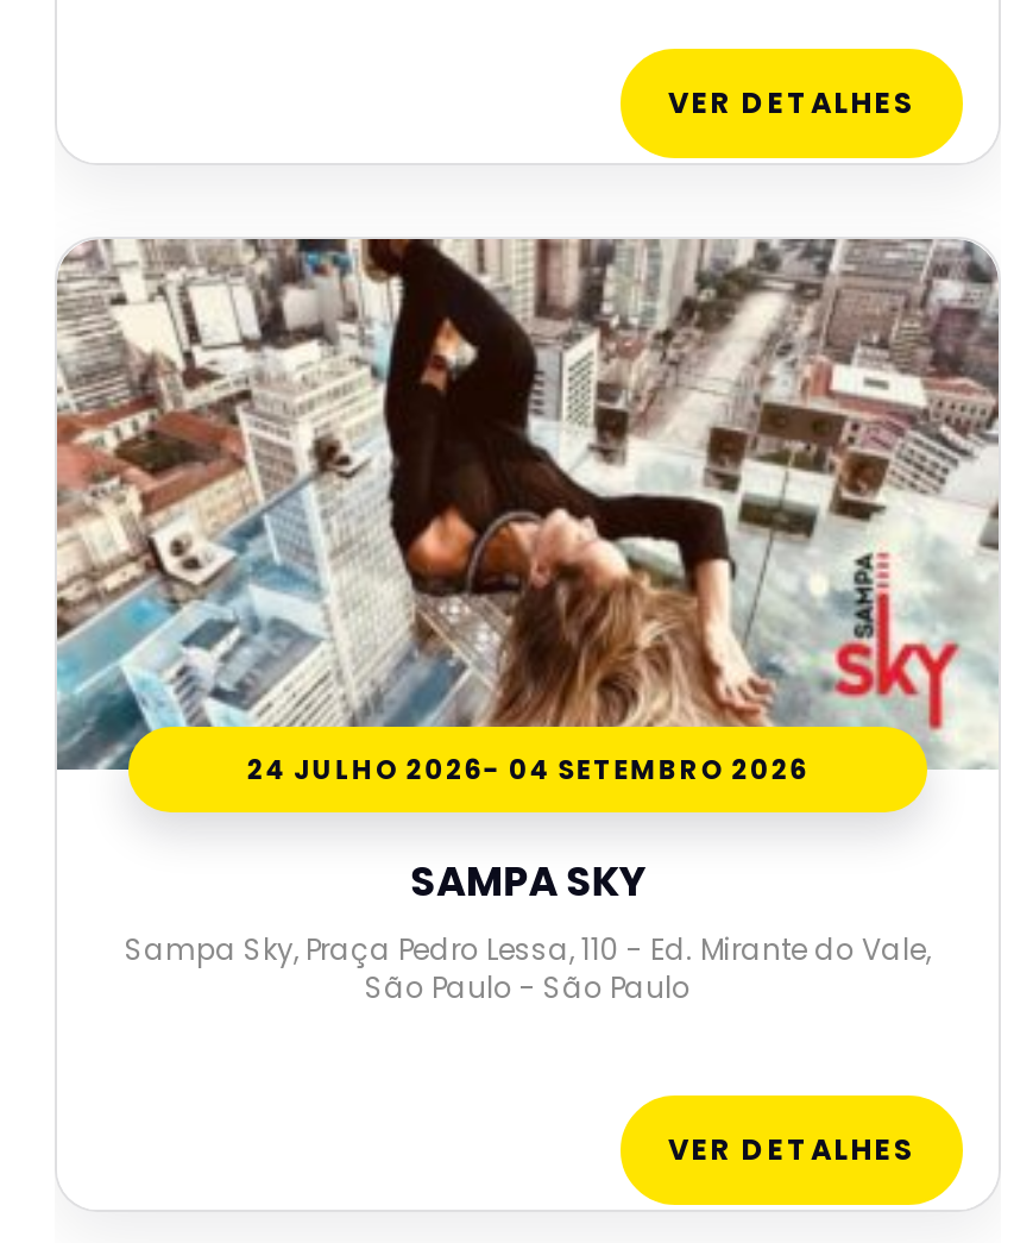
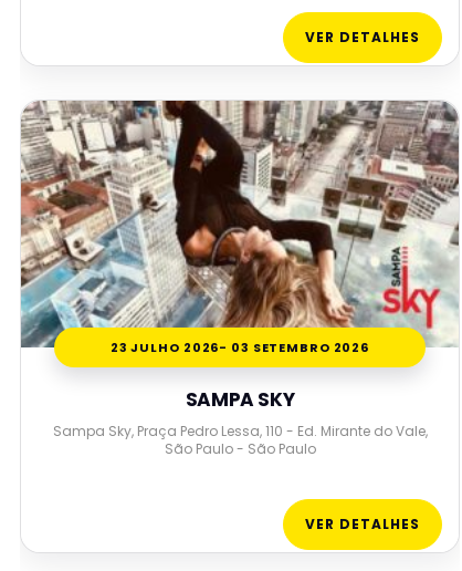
[247,749,809,787] 24 JULHO 2026- 04 SETEMBRO 2026 -> [110,339,369,356] 23 JULHO 2026- 03 SETEMBRO 2026

